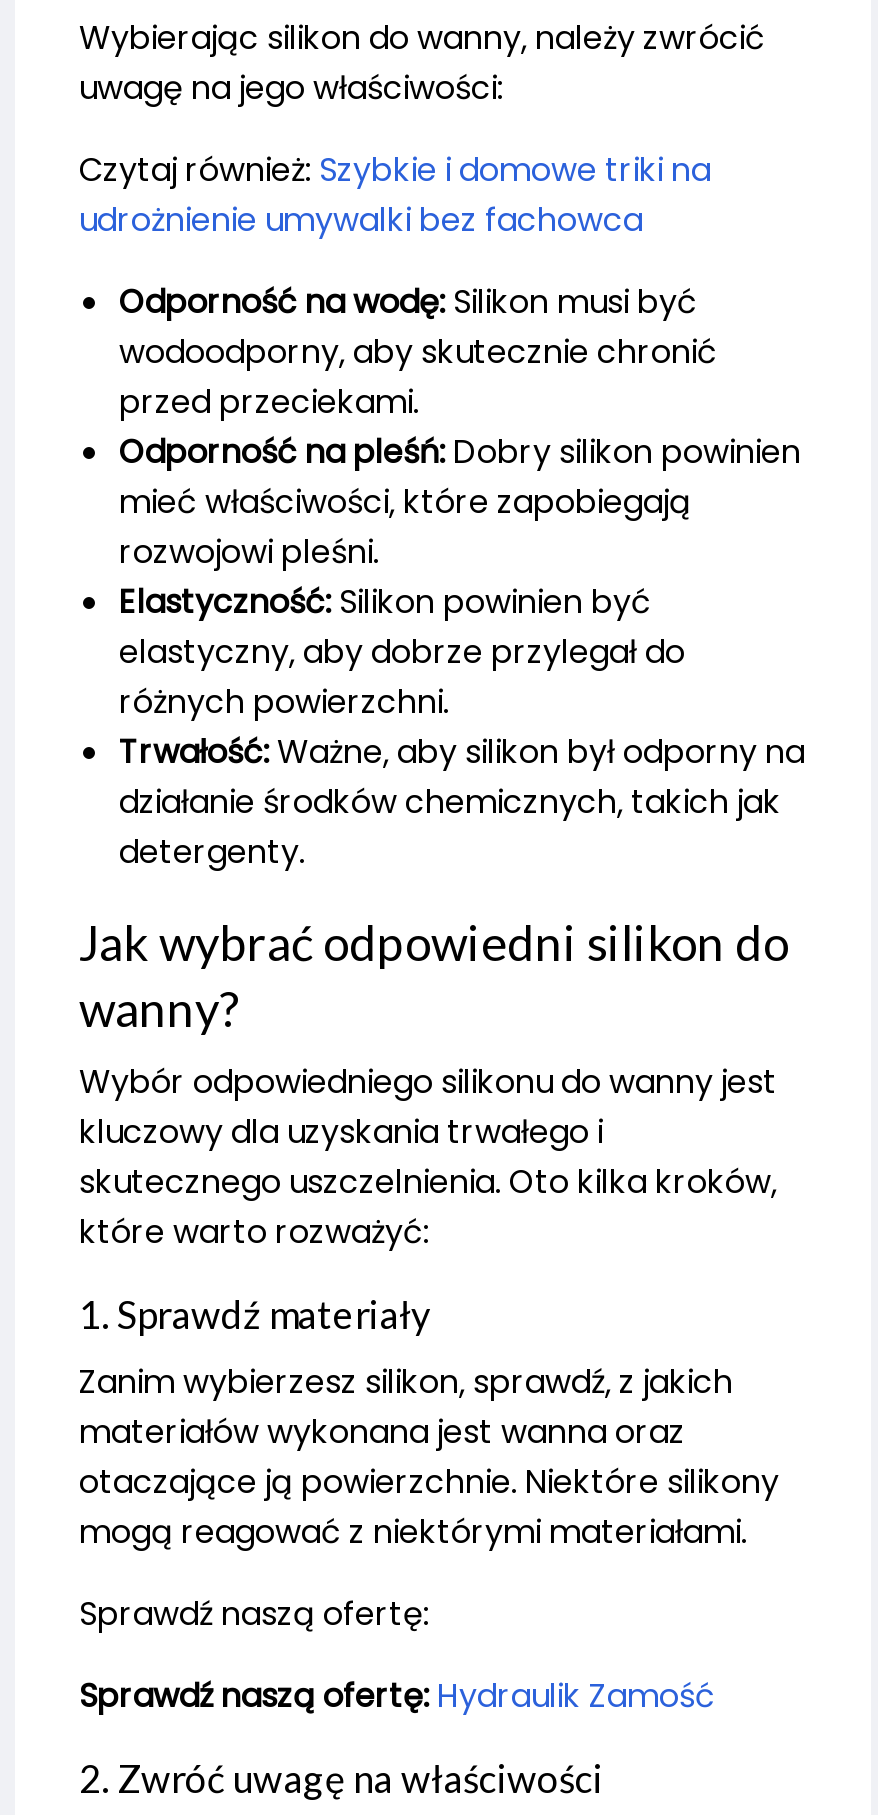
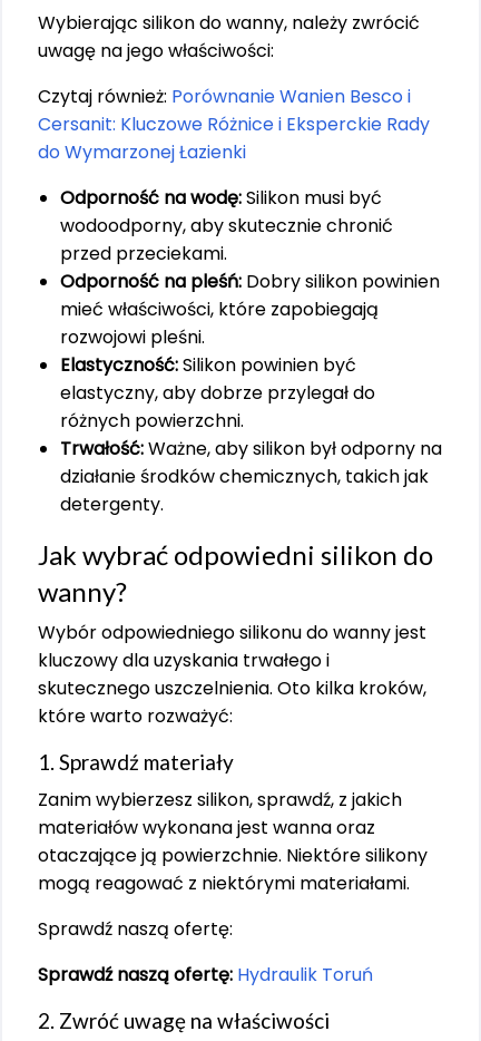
[79,146,711,242] Czytaj również: Szybkie i domowe triki na | udrożnienie umywalki bez fachowca -> [38,83,430,165] Czytaj również: Porównanie Wanien Besco i | Cersanit: Kluczowe Różnice i Eksperckie Rady | do Wymarzonej Łazienki
[79,1672,715,1718] Sprawdź naszą ofertę: Hydraulik Zamość -> [38,961,373,987] Sprawdź naszą ofertę: Hydraulik Toruń

